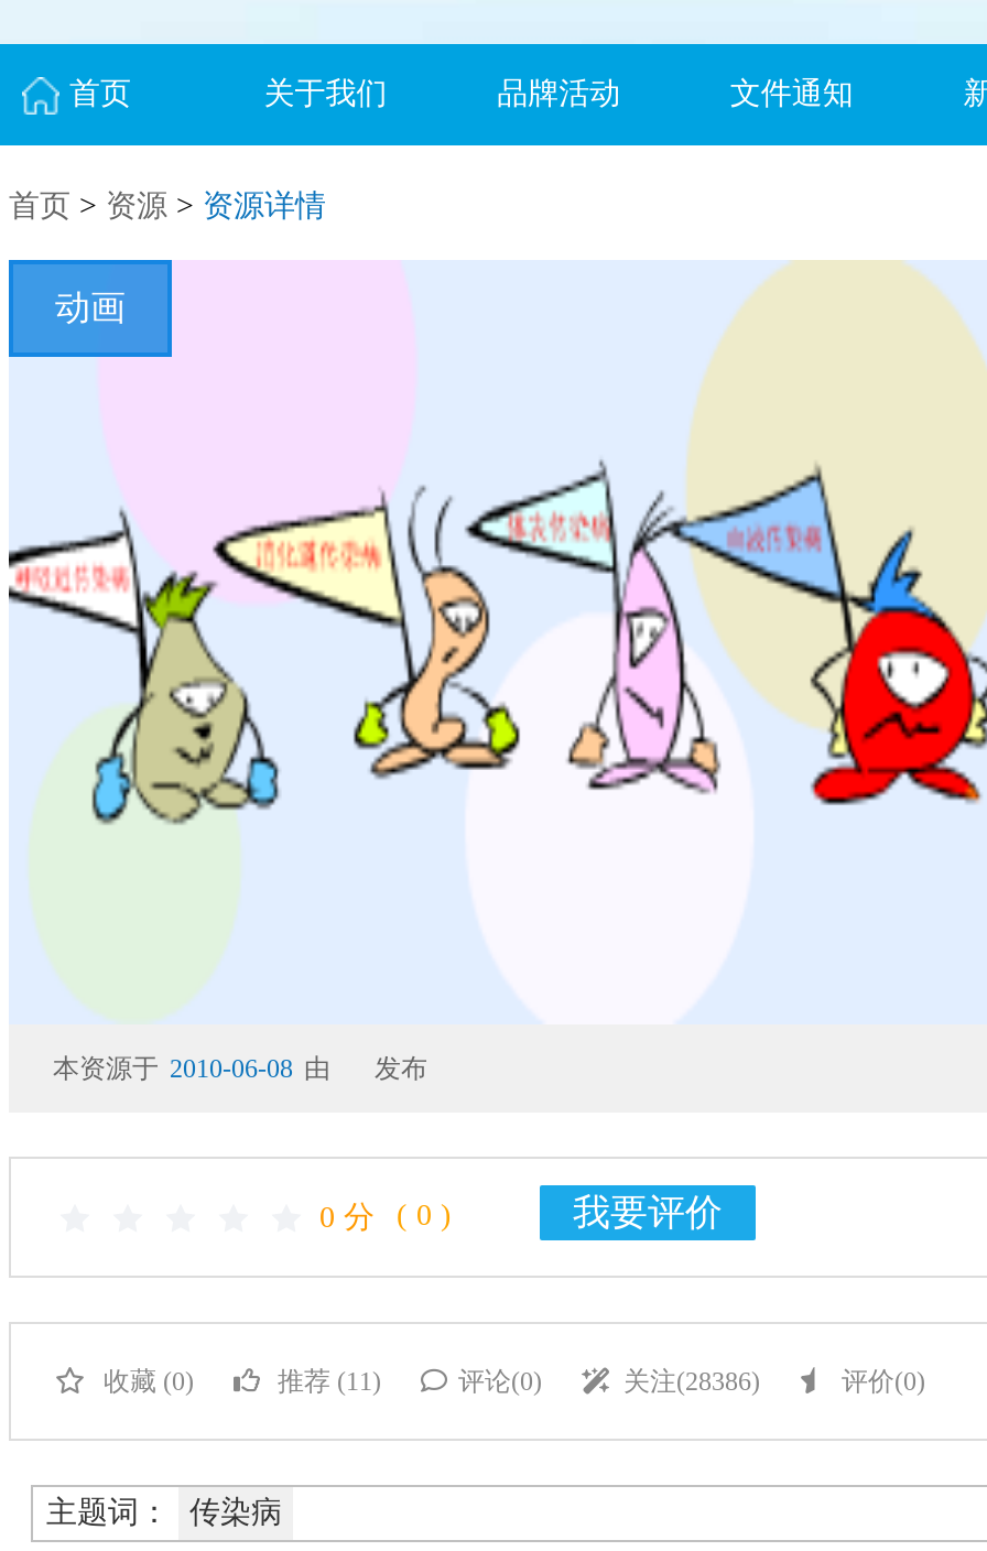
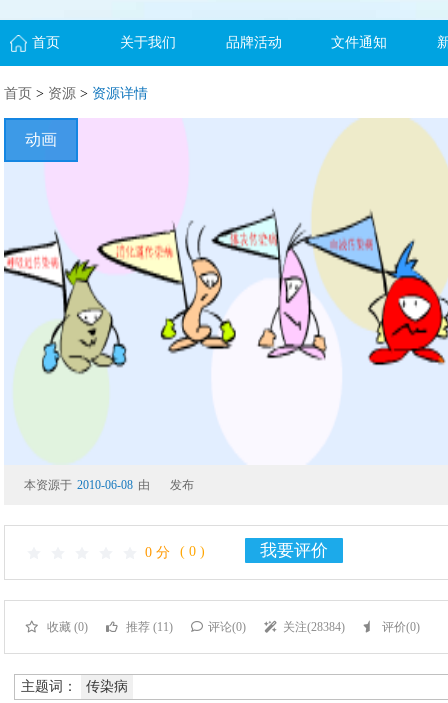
[623,1365,767,1396] 关注(28386) -> [283,620,348,634] 关注(28384)

